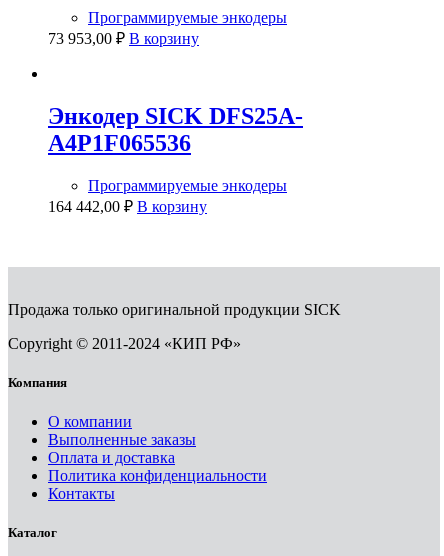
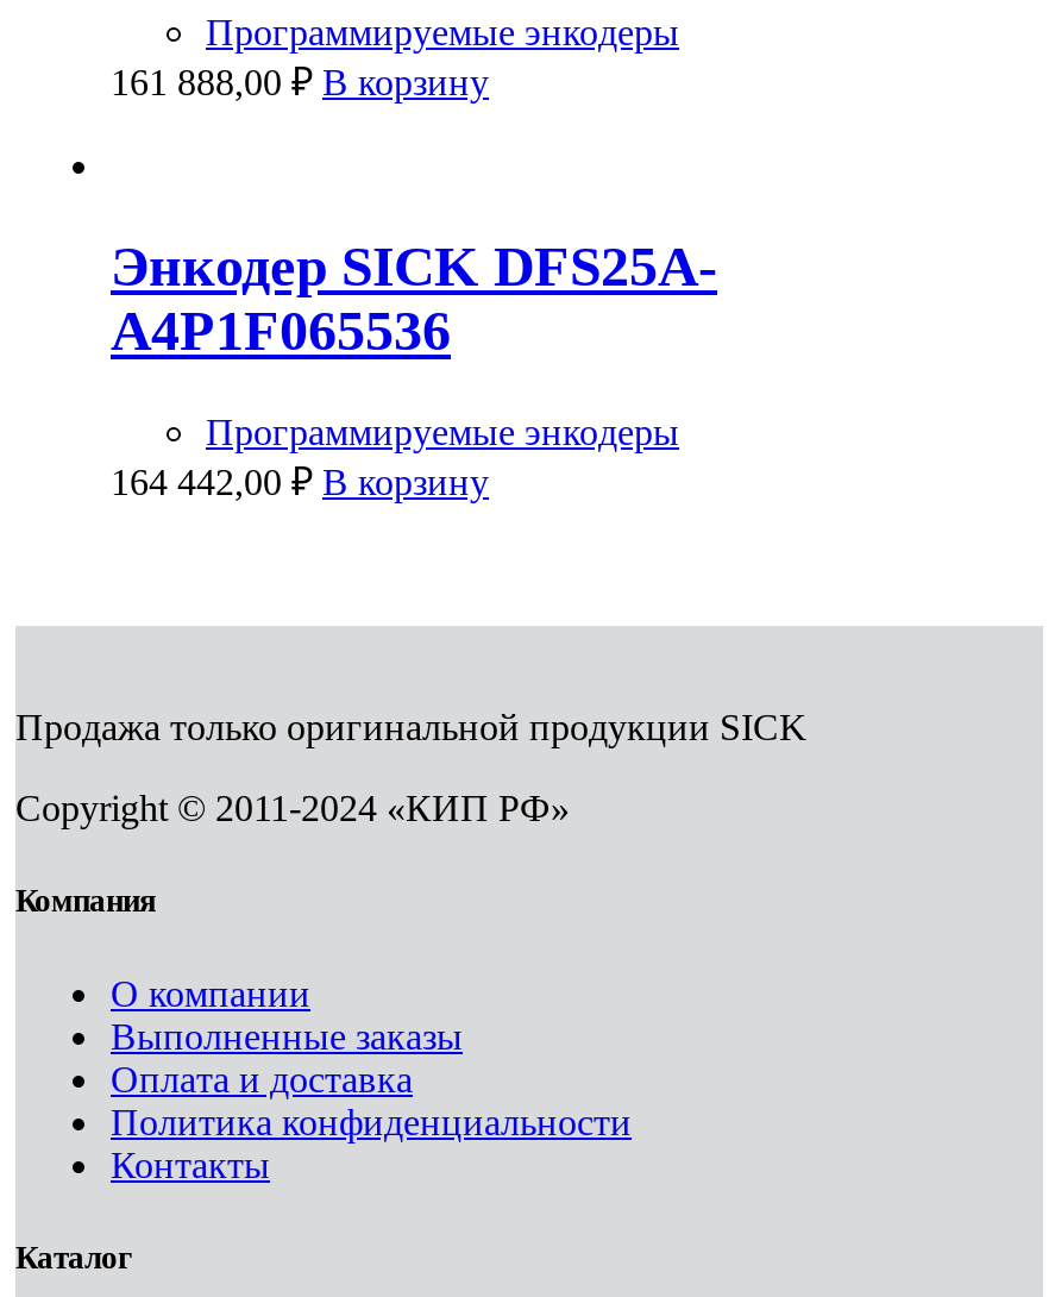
[48,30,199,47] 73 953,00 ₽ В корзину -> [111,62,489,103] 161 888,00 ₽ В корзину

